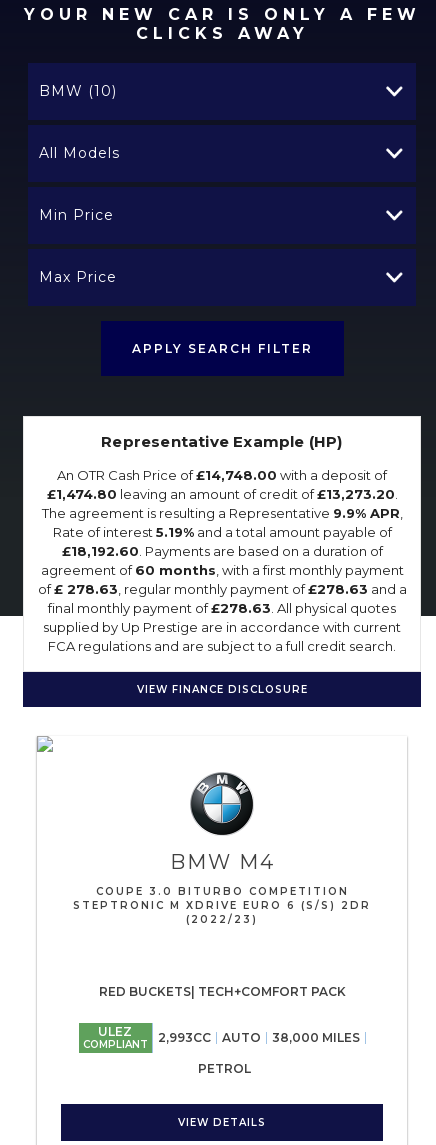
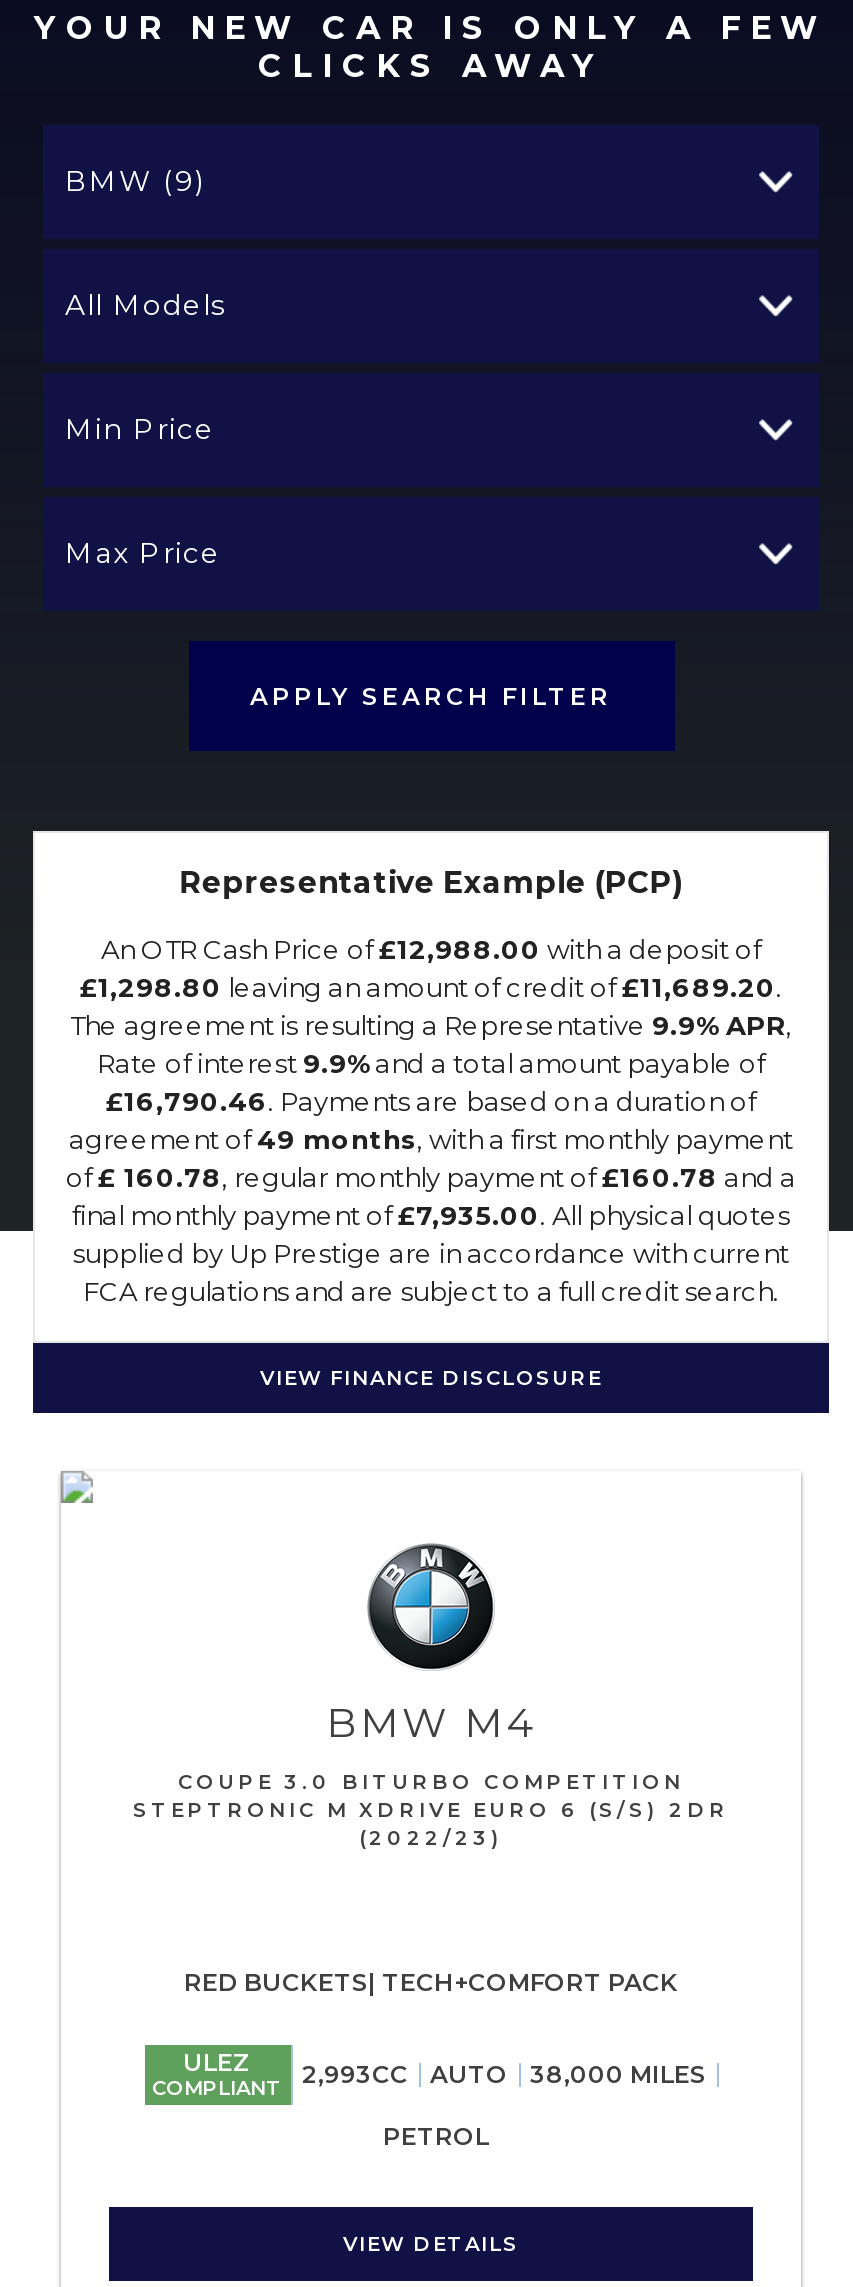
[39,82,117,100] BMW (10) -> [65,163,205,199] BMW (9)
[101,432,343,451] Representative Example (HP) -> [179,863,683,901] Representative Example (PCP)
[57,467,387,483] An OTR Cash Price of£14,748.00 with a deposit of -> [101,933,761,965] An OTR Cash Price of£12,988.00 with a deposit of
[46,486,397,502] £1,474.80 leaving an amount of credit of£13,273.20. -> [80,971,782,1003] £1,298.80 leaving an amount of credit of£11,689.20.
[52,524,391,540] Rate of interest 5.19% and a total amount payable of -> [97,1047,765,1079] Rate of interest 9.9% and a total amount payable of
[61,543,382,559] £18,192.60. Payments are based on a duration of -> [106,1085,756,1117] £16,790.46. Payments are based on a duration of
[40,562,403,578] agreement of60 months, with a first monthly payment -> [69,1123,793,1155] agreement of49 months, with a first monthly payment
[37,581,406,597] of£ 278.63, regular monthly payment of£278.63 and a -> [66,1161,796,1193] of£ 160.78, regular monthly payment of£160.78 and a
[48,600,396,616] final monthly payment of£278.63. All physical quotes -> [72,1199,790,1231] final monthly payment of£7,935.00. All physical quotes

